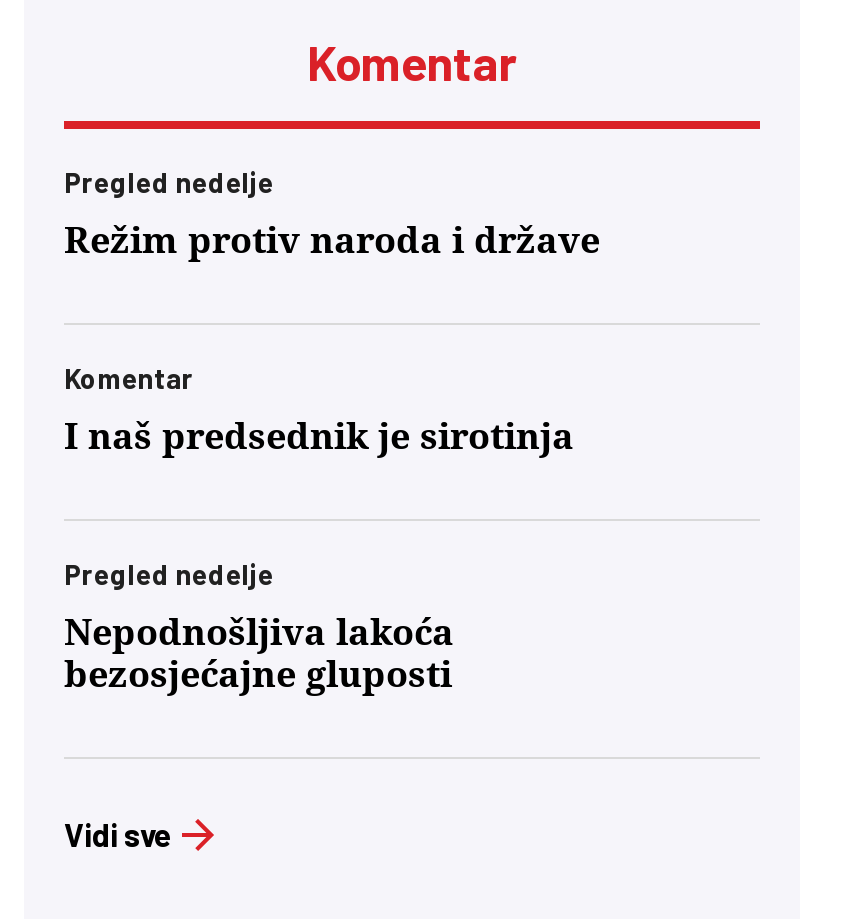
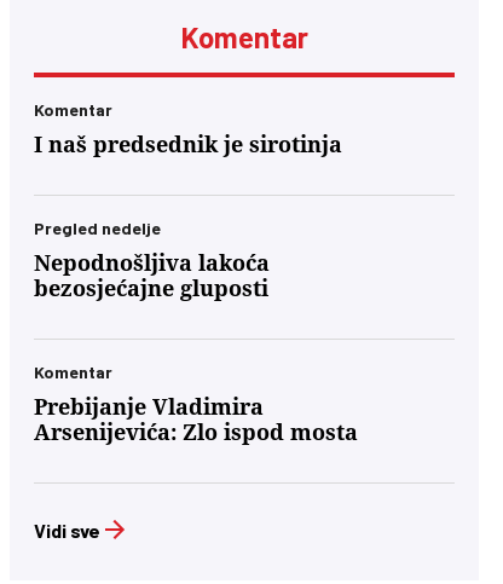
[64,164,600,260] Pregled nedelje | Režim protiv naroda i države -> none
moved [64,360,574,694] -> [34,100,342,302]: Komentar | I naš predsednik je sirotinja | Pregled nedelje | Nepodnošljiva lakoća | bezosjećajne gluposti
none -> [34,362,358,445] Komentar | Prebijanje Vladimira | Arsenijevića: Zlo ispod mosta

